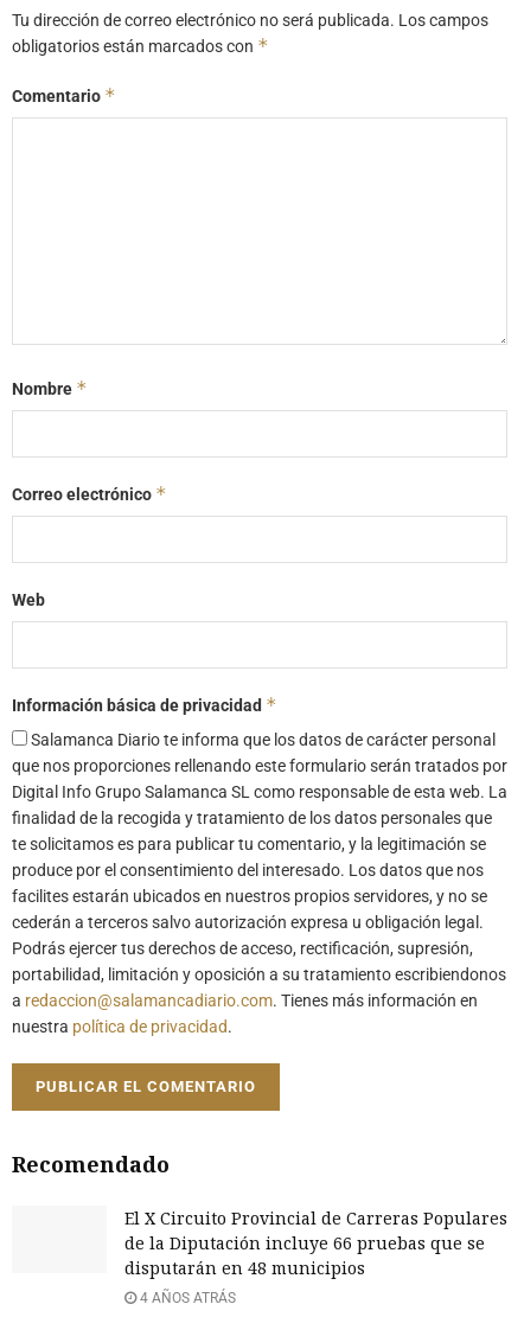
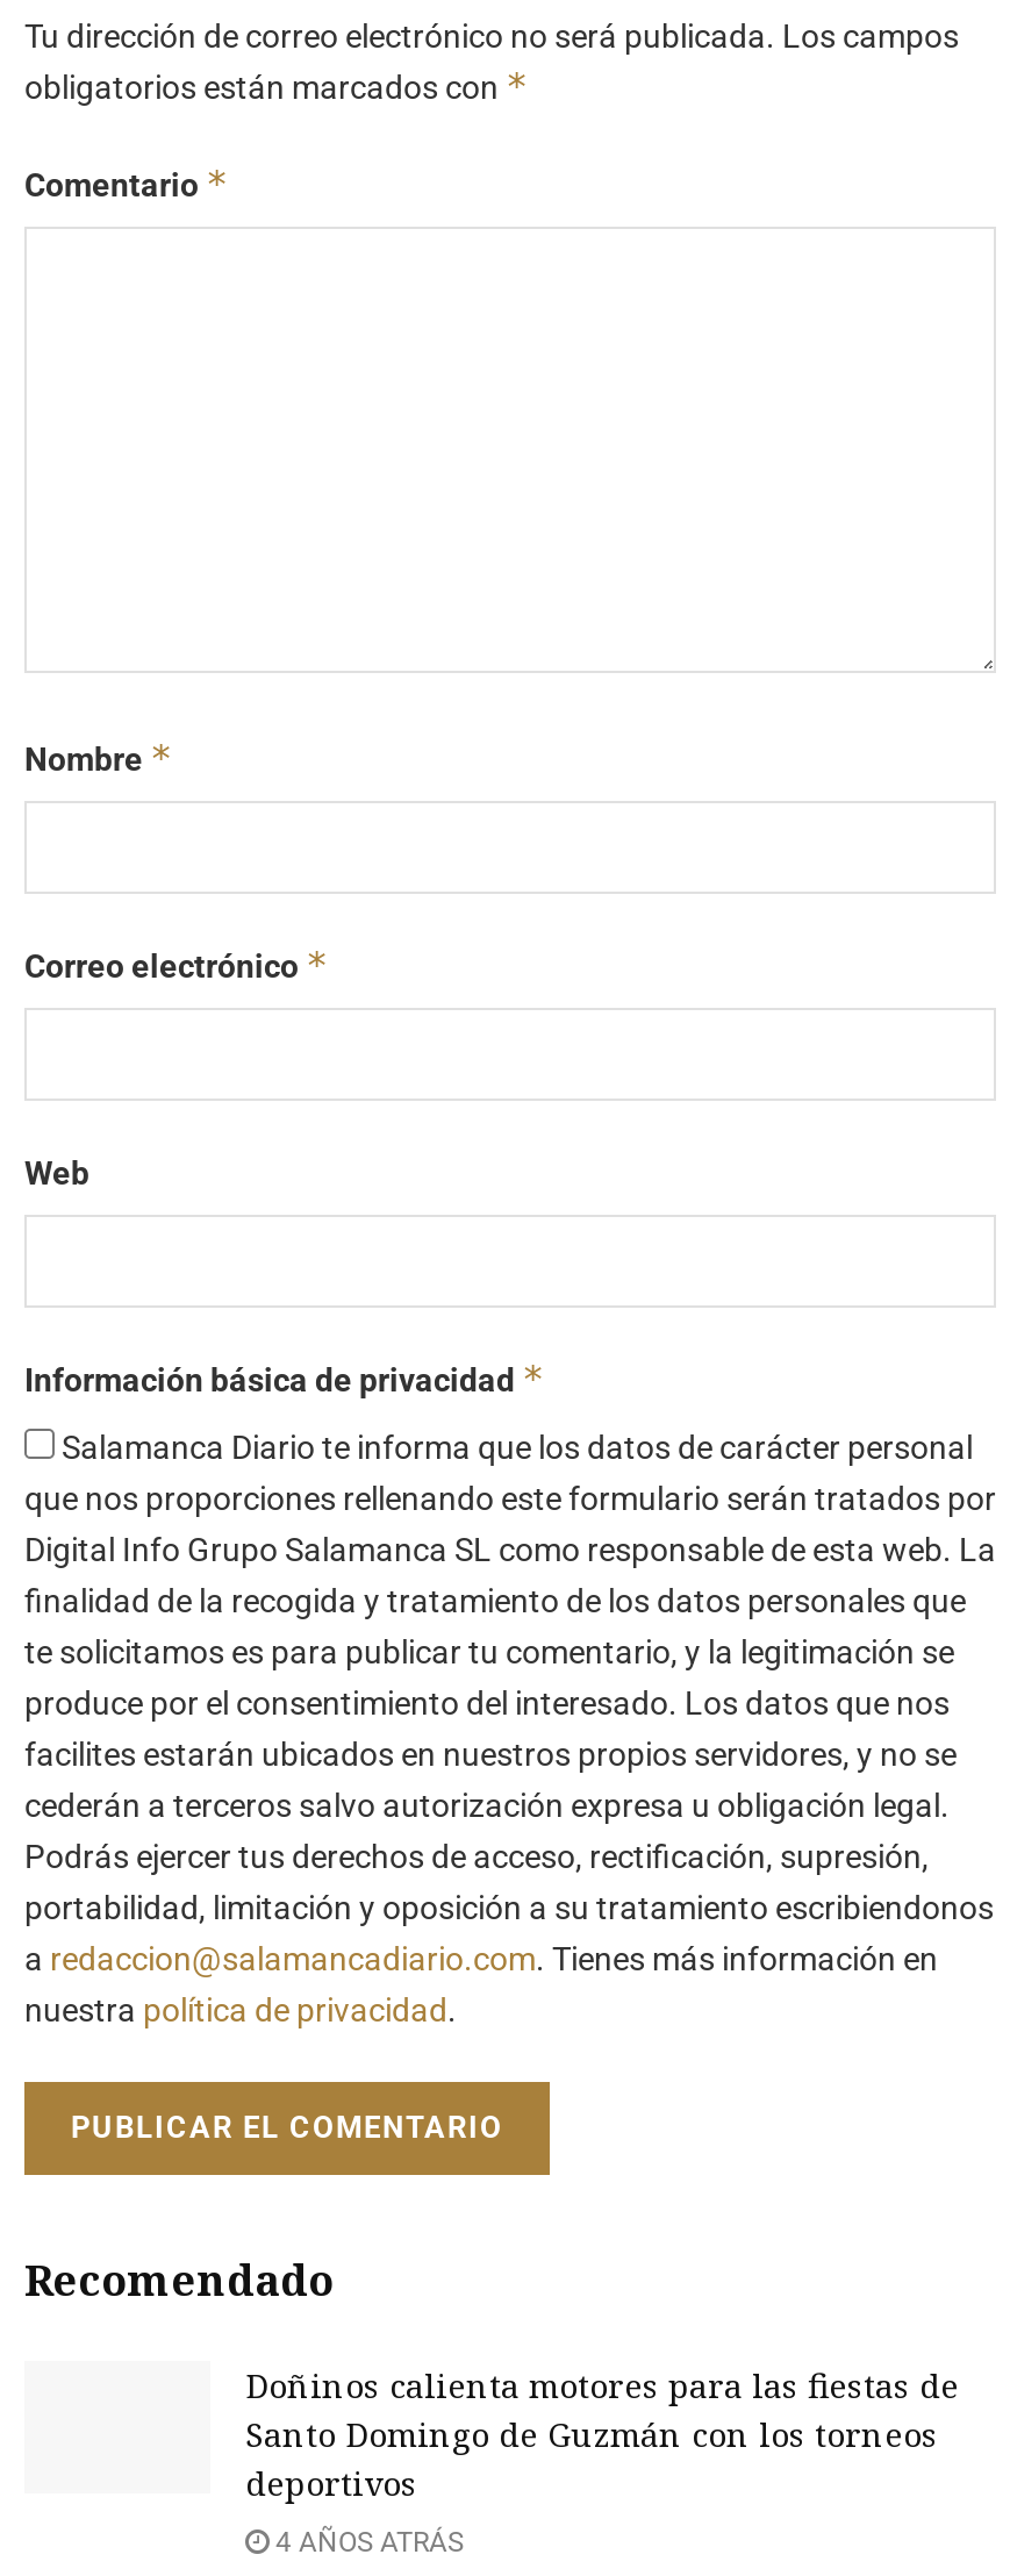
[124,1206,507,1279] El X Circuito Provincial de Carreras Populares | de la Diputación incluye 66 pruebas que se | disputarán en 48 municipios -> [245,2363,959,2504] Doñinos calienta motores para las fiestas de | Santo Domingo de Guzmán con los torneos | deportivos

